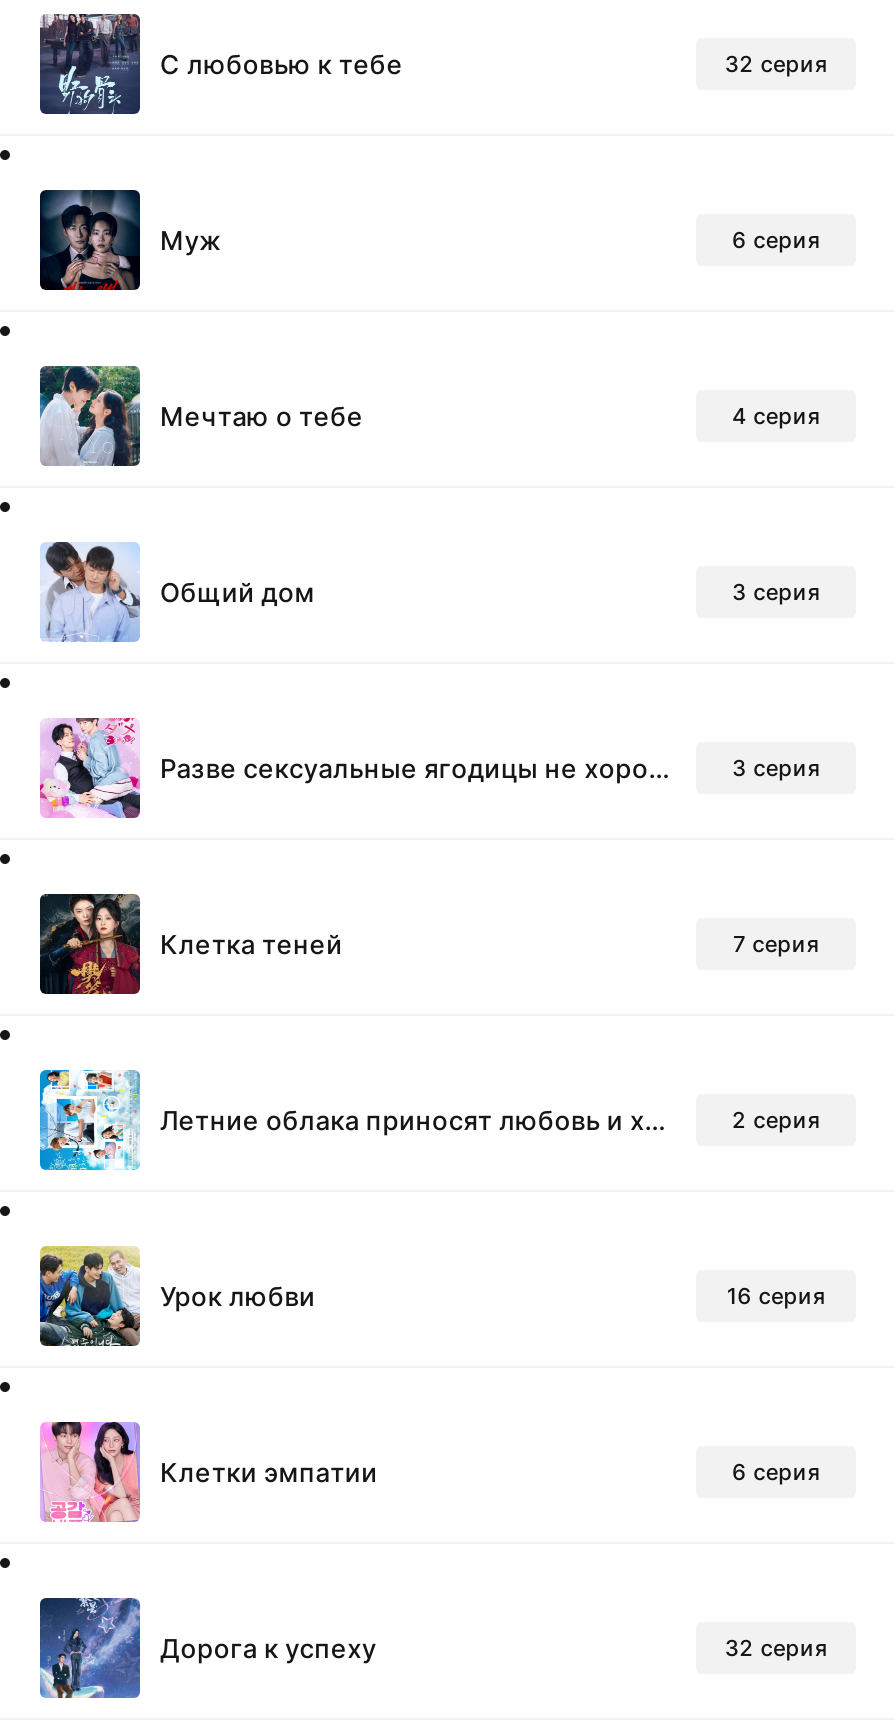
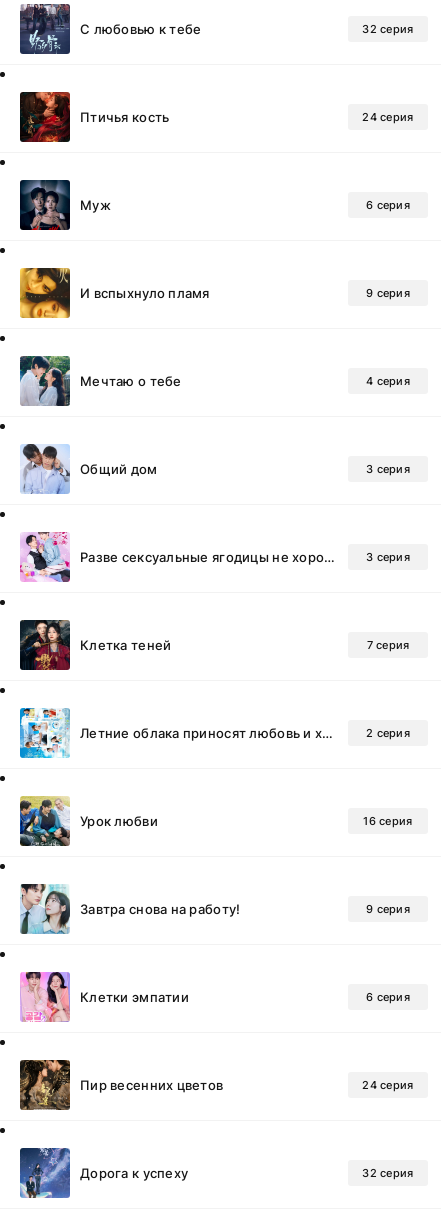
none -> [21,91,414,143] [image] | Птичья кость | 24 серия
none -> [19,267,410,319] [image] | И вспыхнуло пламя | 9 серия
none -> [20,883,410,935] [image] | Завтра снова на работу! | 9 серия
none -> [19,1059,414,1111] [image] | Пир весенних цветов | 24 серия

